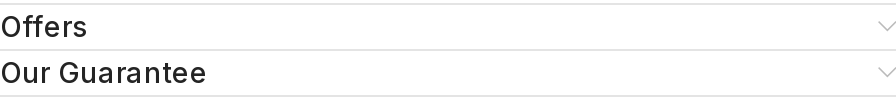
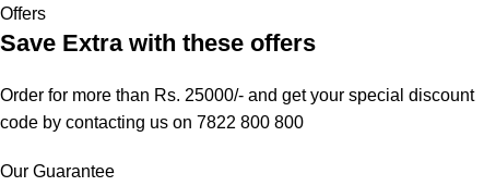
none -> [0,30,474,132] Save Extra with these offers | Order for more than Rs. 25000/- and get your special discount | code by contacting us on 7822 800 800

